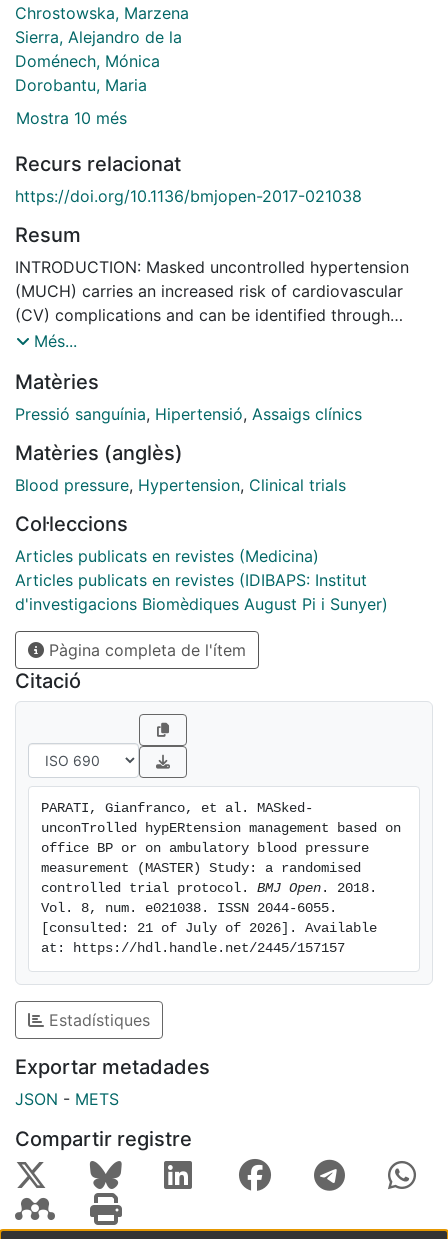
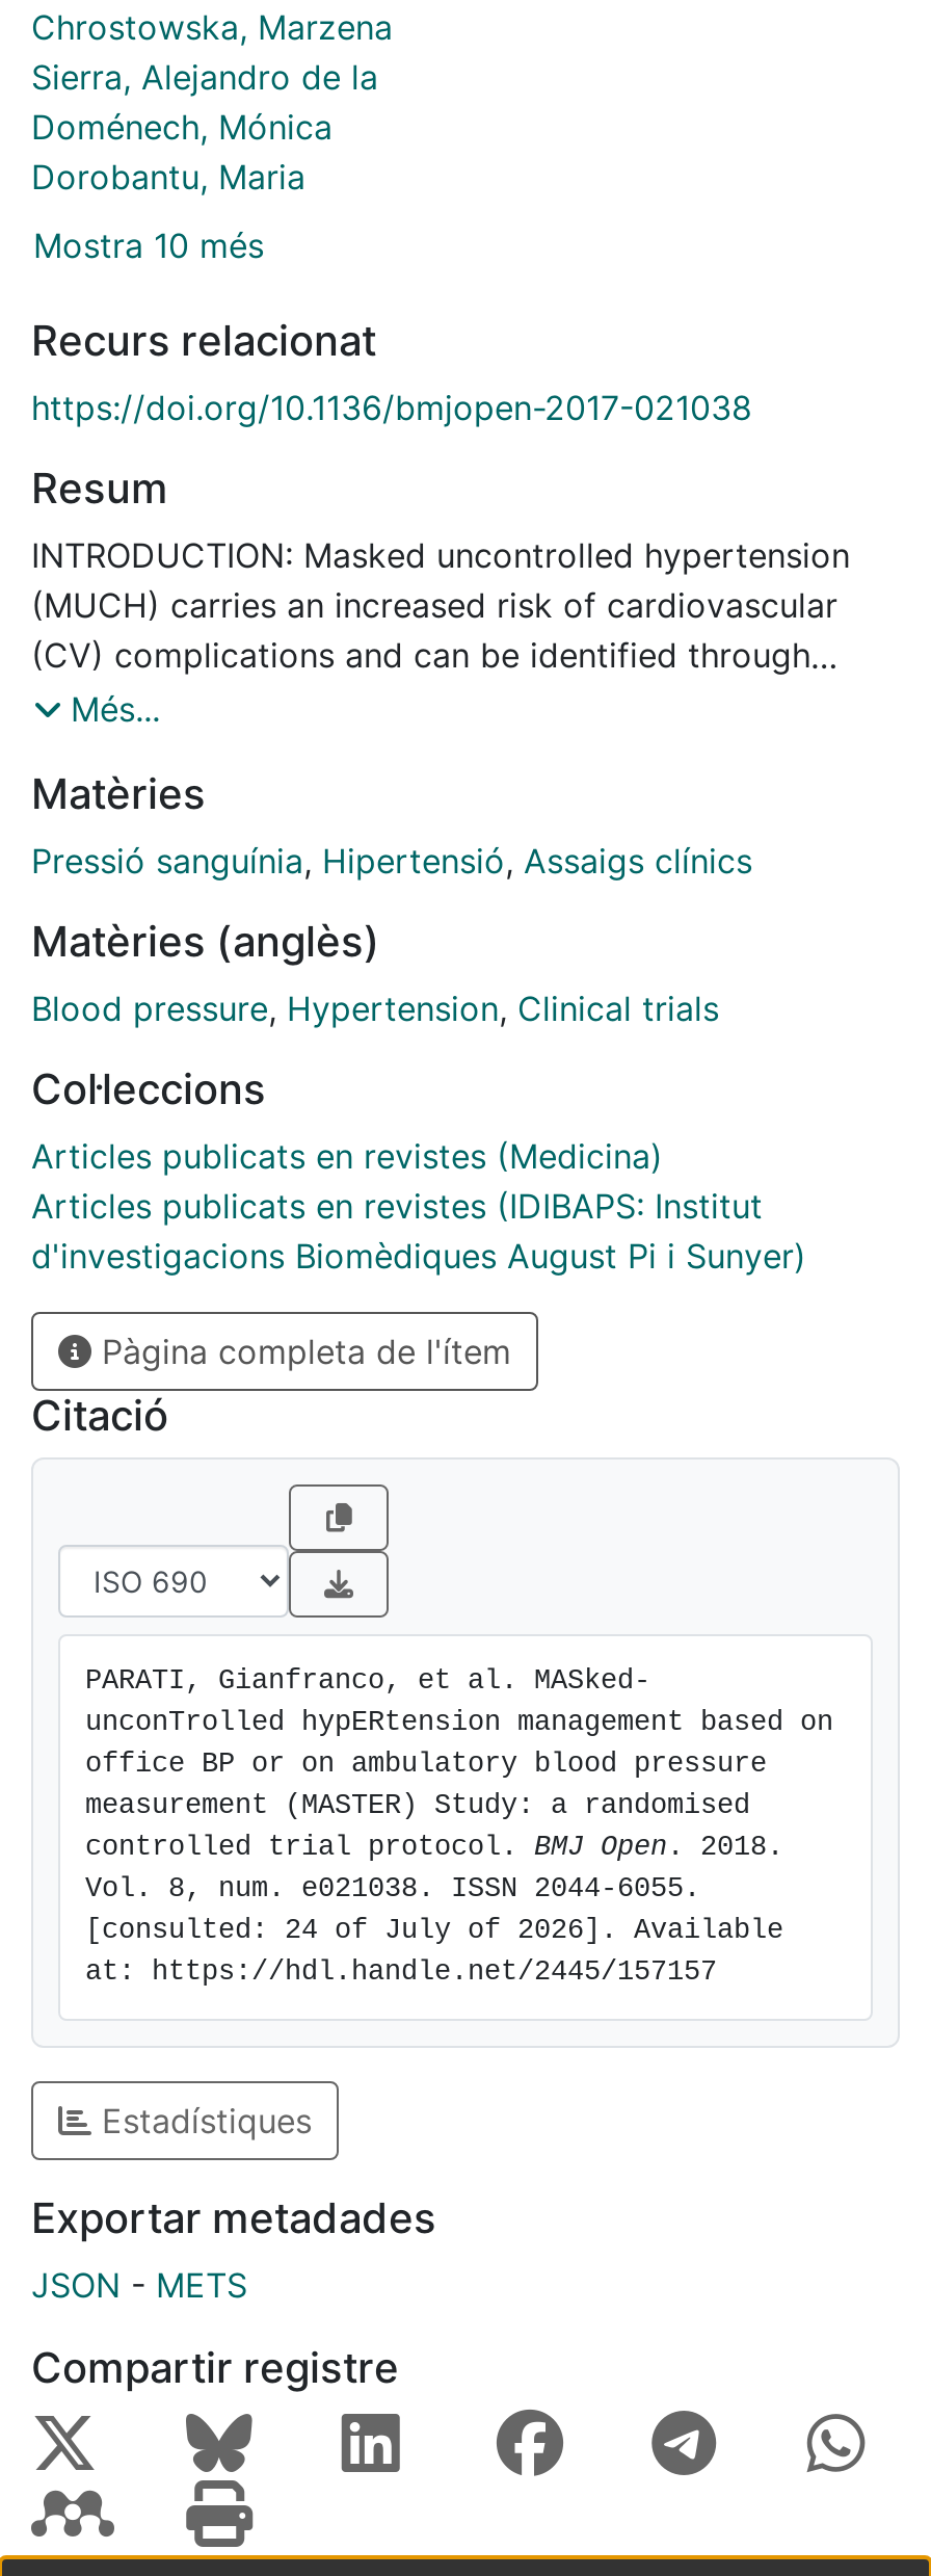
[41,921,377,936] [consulted: 21 of July of 2026]. Available -> [85,1915,783,1946] [consulted: 24 of July of 2026]. Available

